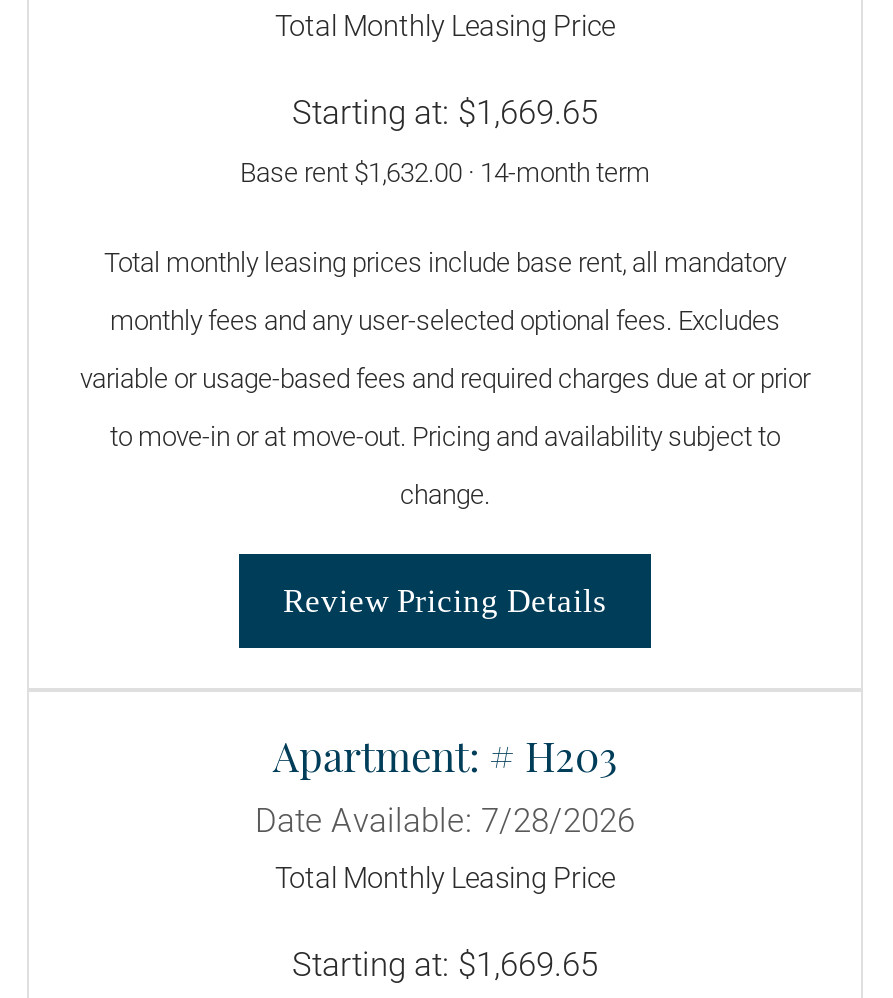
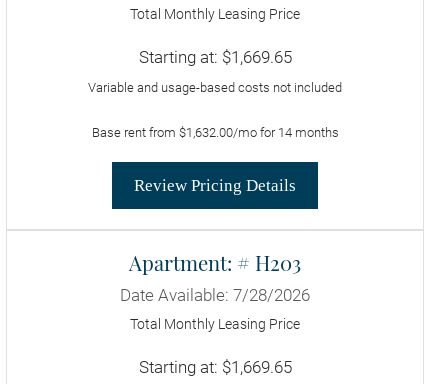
[80,157,810,509] Base rent $1,632.00 · 14-month term | Total monthly leasing prices include base rent, all mandatory | monthly fees and any user-selected optional fees. Excludes | variable or usage-based fees and required charges due at or prior | to move-in or at move-out. Pricing and availability subject to | change. -> [88,80,342,140] Variable and usage-based costs not included | Base rent from $1,632.00/mo for 14 months

